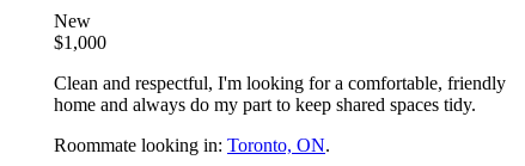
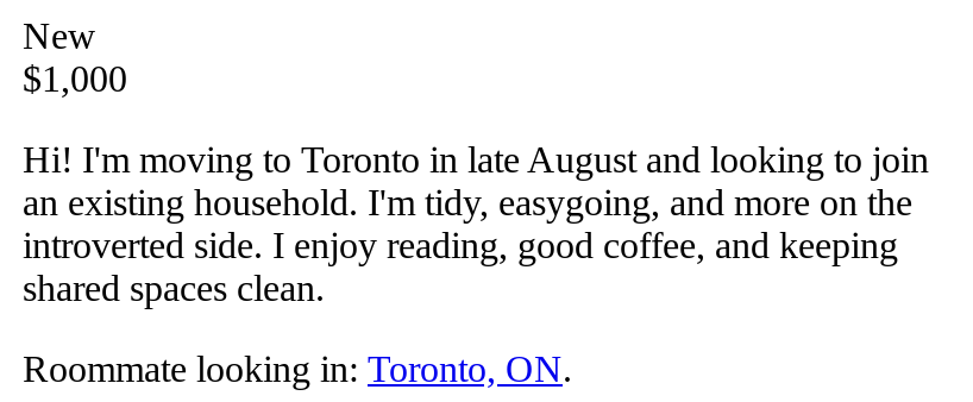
[54,73,506,115] Clean and respectful, I'm looking for a comfortable, friendly | home and always do my part to keep shared spaces tidy. -> [23,139,929,308] Hi! I'm moving to Toronto in late August and looking to join | an existing household. I'm tidy, easygoing, and more on the | introverted side. I enjoy reading, good coffee, and keeping | shared spaces clean.

